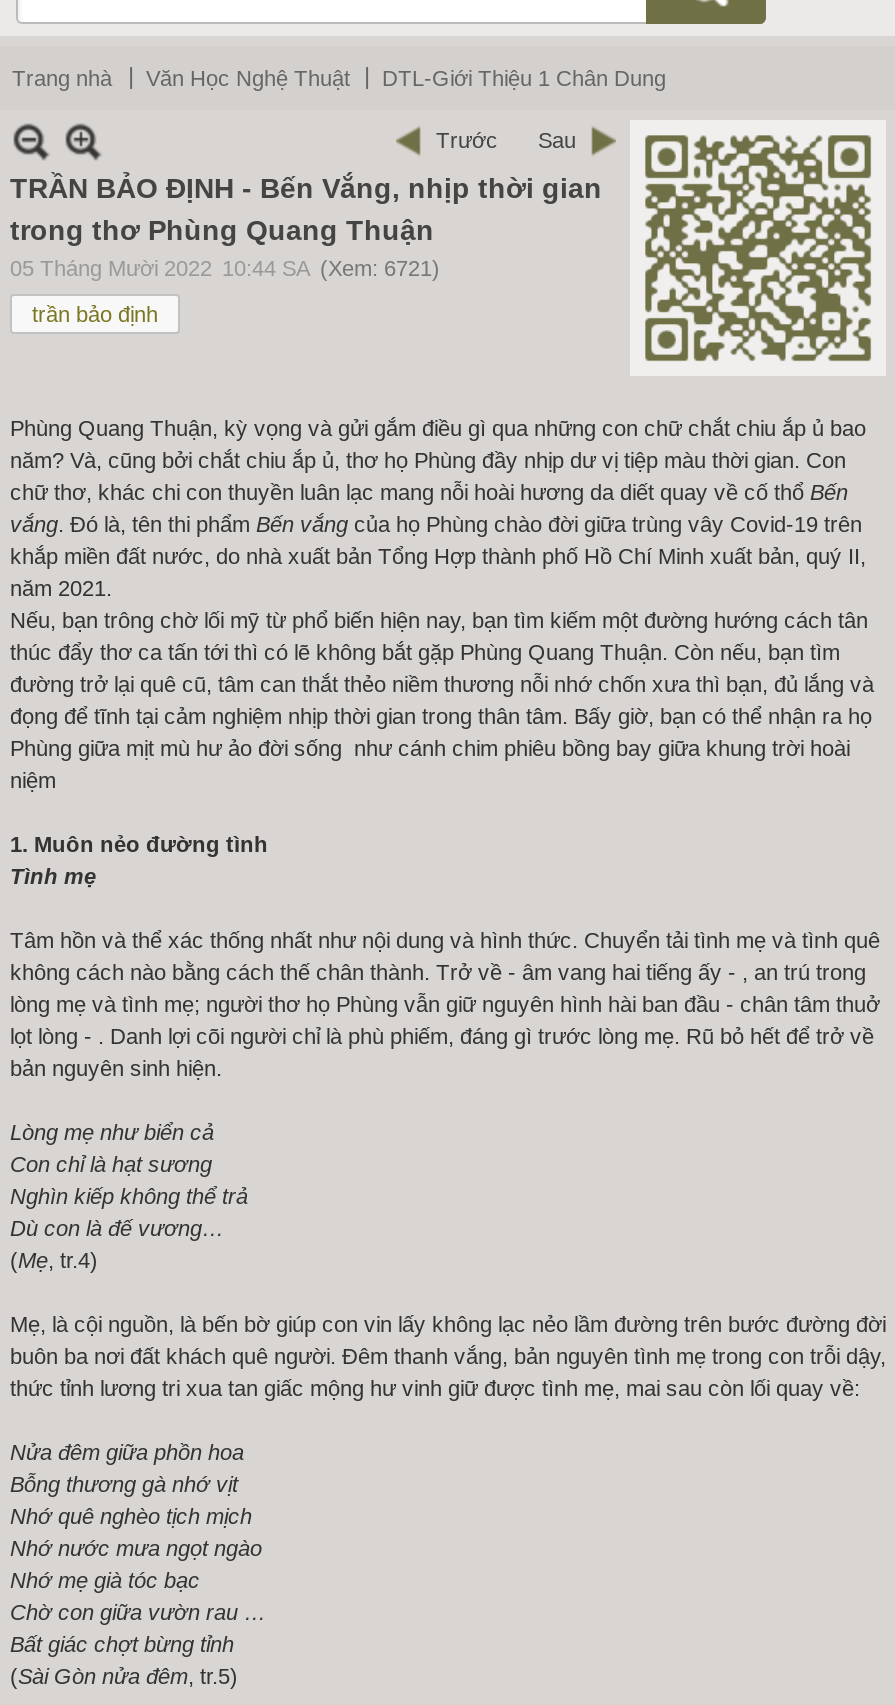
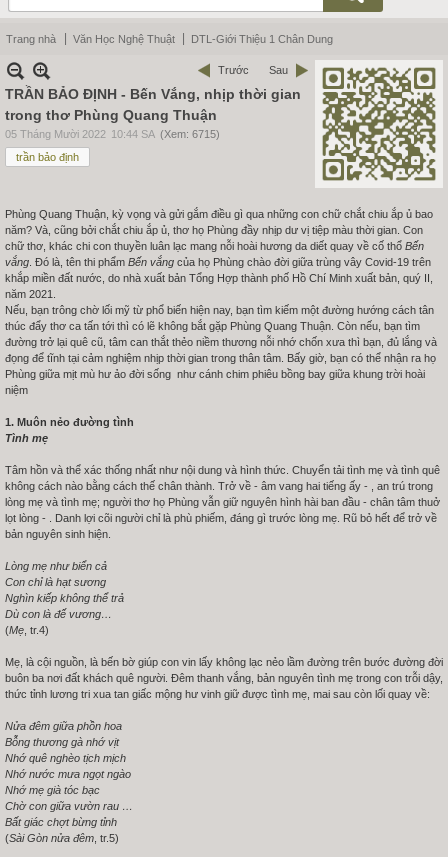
[10,256,440,280] 05 Tháng Mười 2022 10:44 SA (Xem: 6721) -> [5,128,220,140] 05 Tháng Mười 2022 10:44 SA (Xem: 6715)

